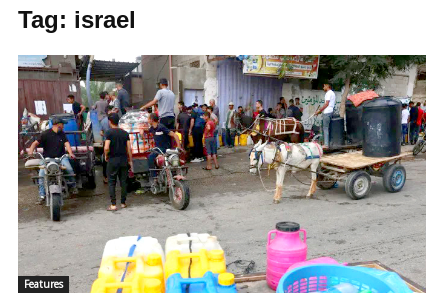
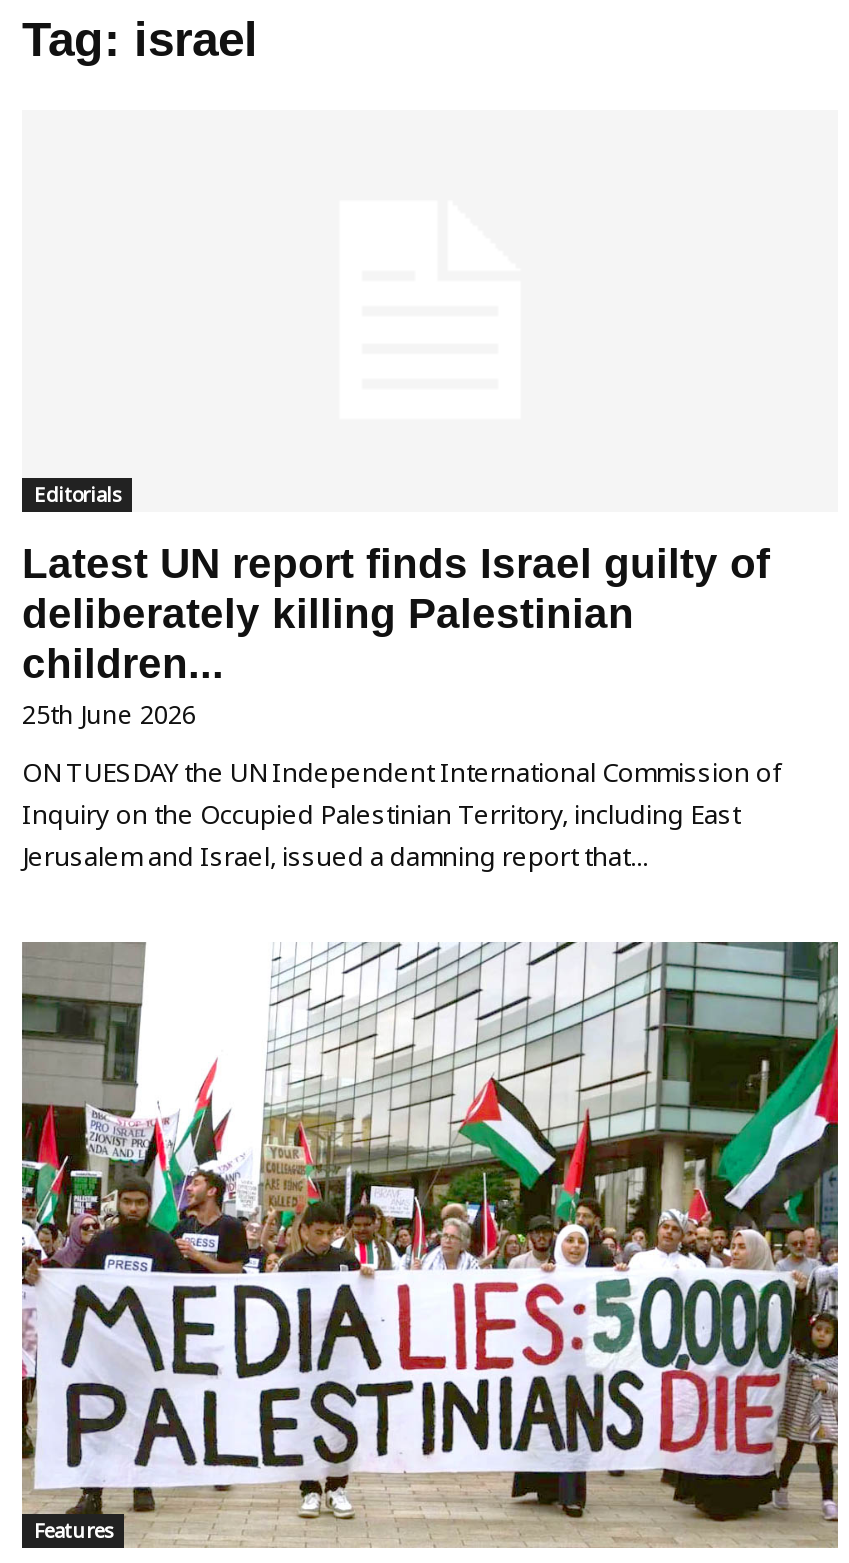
none -> [22,481,782,875] Editorials | Latest UN report finds Israel guilty of | deliberately killing Palestinian | children... | 25th June 2026 | ON TUESDAY the UN Independent International Commission of | Inquiry on the Occupied Palestinian Territory, including East | Jerusalem and Israel, issued a damning report that...
[17,54,427,294] [image] -> [20,940,840,1550] [image]

